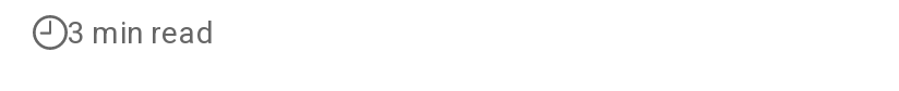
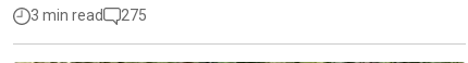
none -> [121,7,147,24] 275

